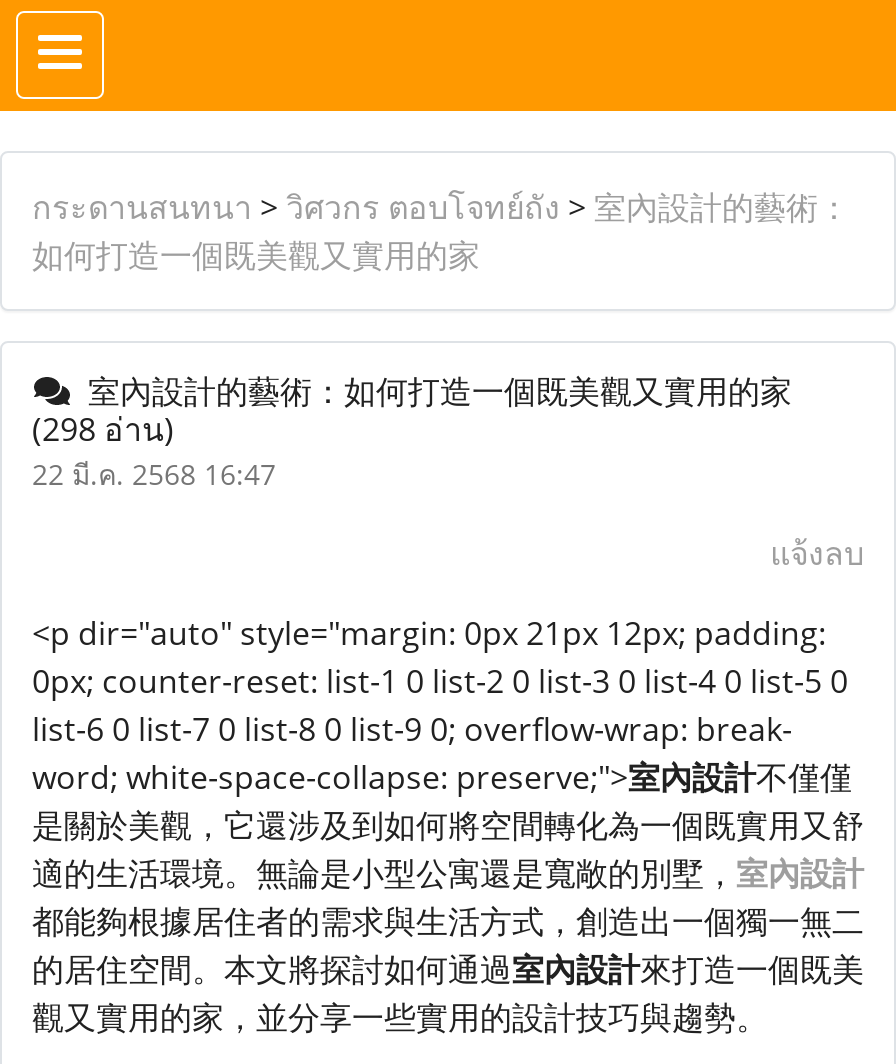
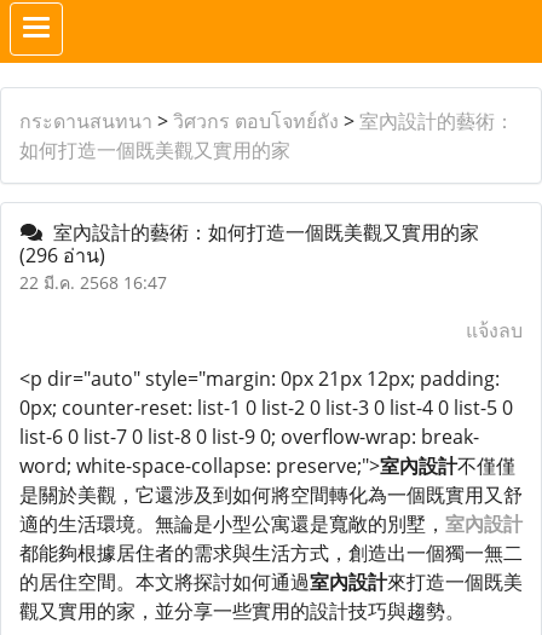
[32,407,174,451] (298 อ่าน) -> [19,242,105,269] (296 อ่าน)

